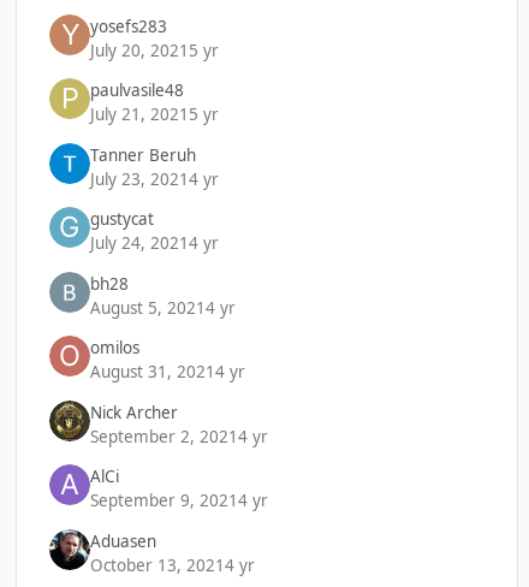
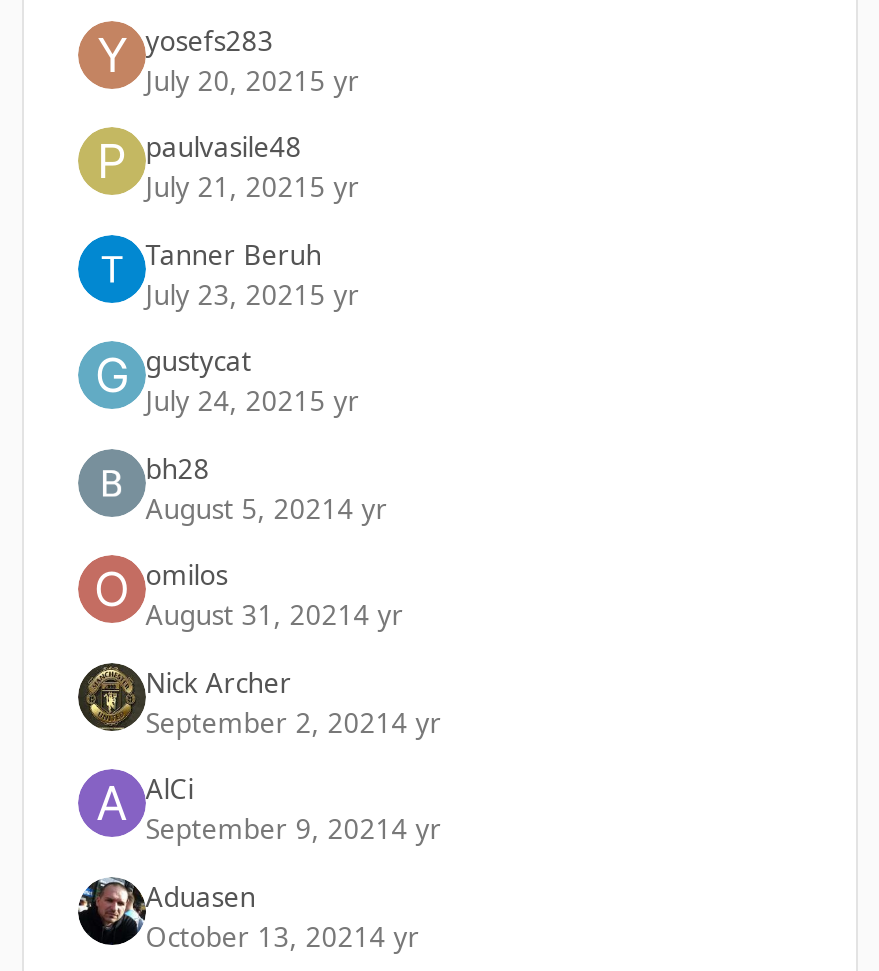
[90,168,219,190] July 23, 2021 4 yr -> [146,277,360,313] July 23, 2021 5 yr
[90,232,219,254] July 24, 2021 4 yr -> [146,383,360,419] July 24, 2021 5 yr

